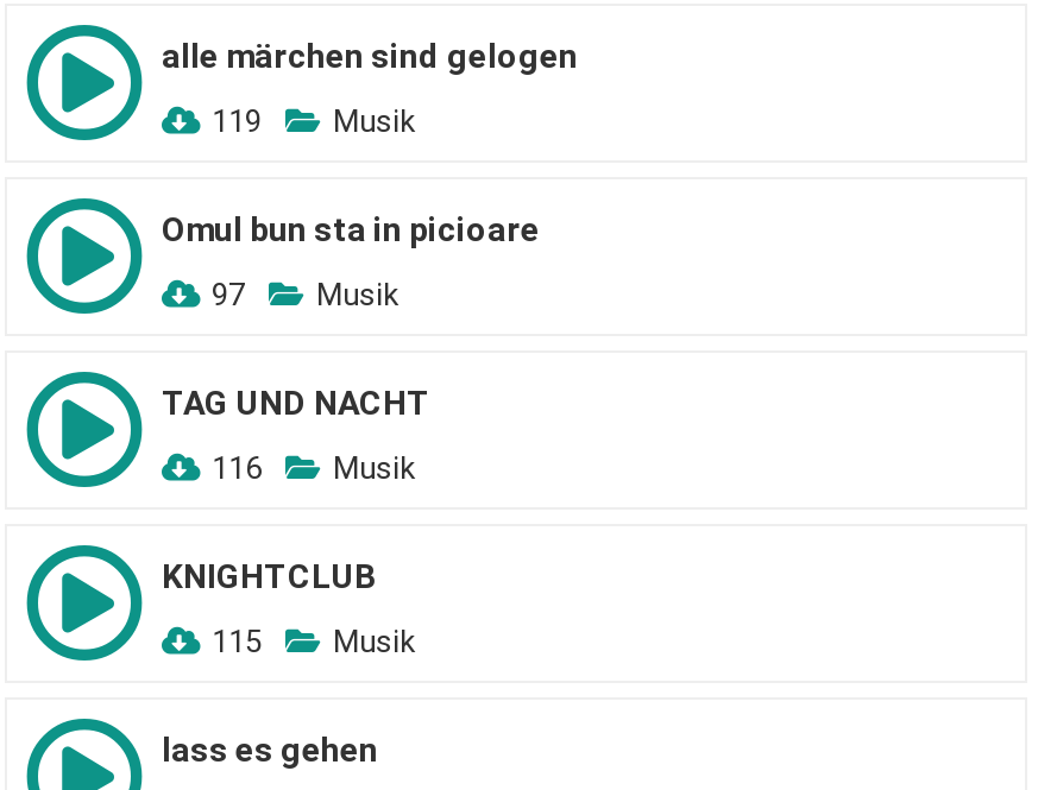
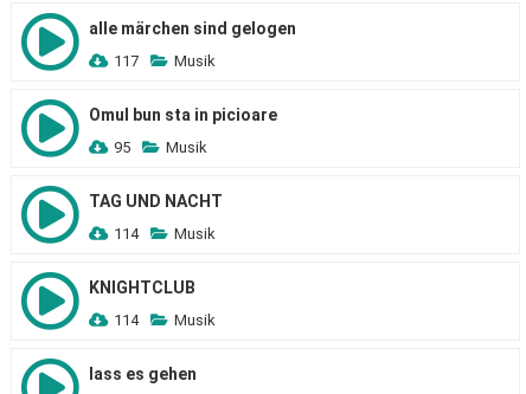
[212,103,416,139] 119 Musik -> [114,52,216,70] 117 Musik
[212,277,400,312] 97 Musik -> [114,138,207,156] 95 Musik
[212,450,416,486] 116 Musik -> [114,225,216,243] 114 Musik
[212,624,416,659] 115 Musik -> [114,311,216,329] 114 Musik

